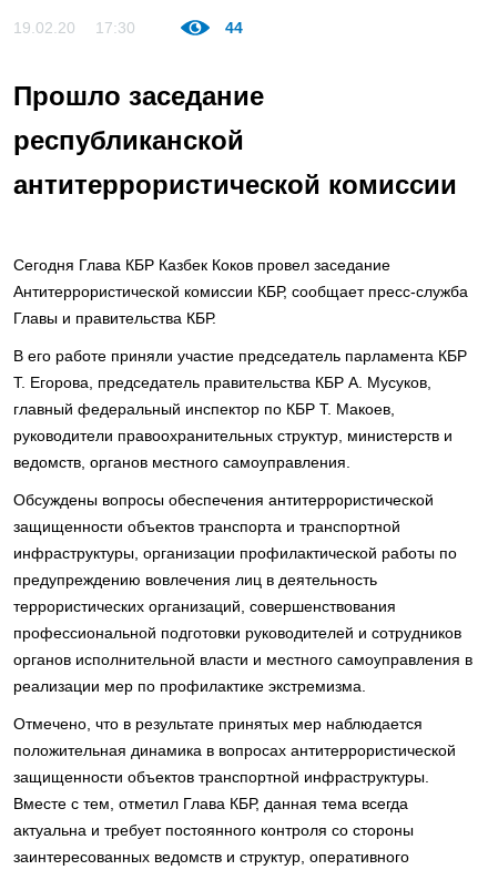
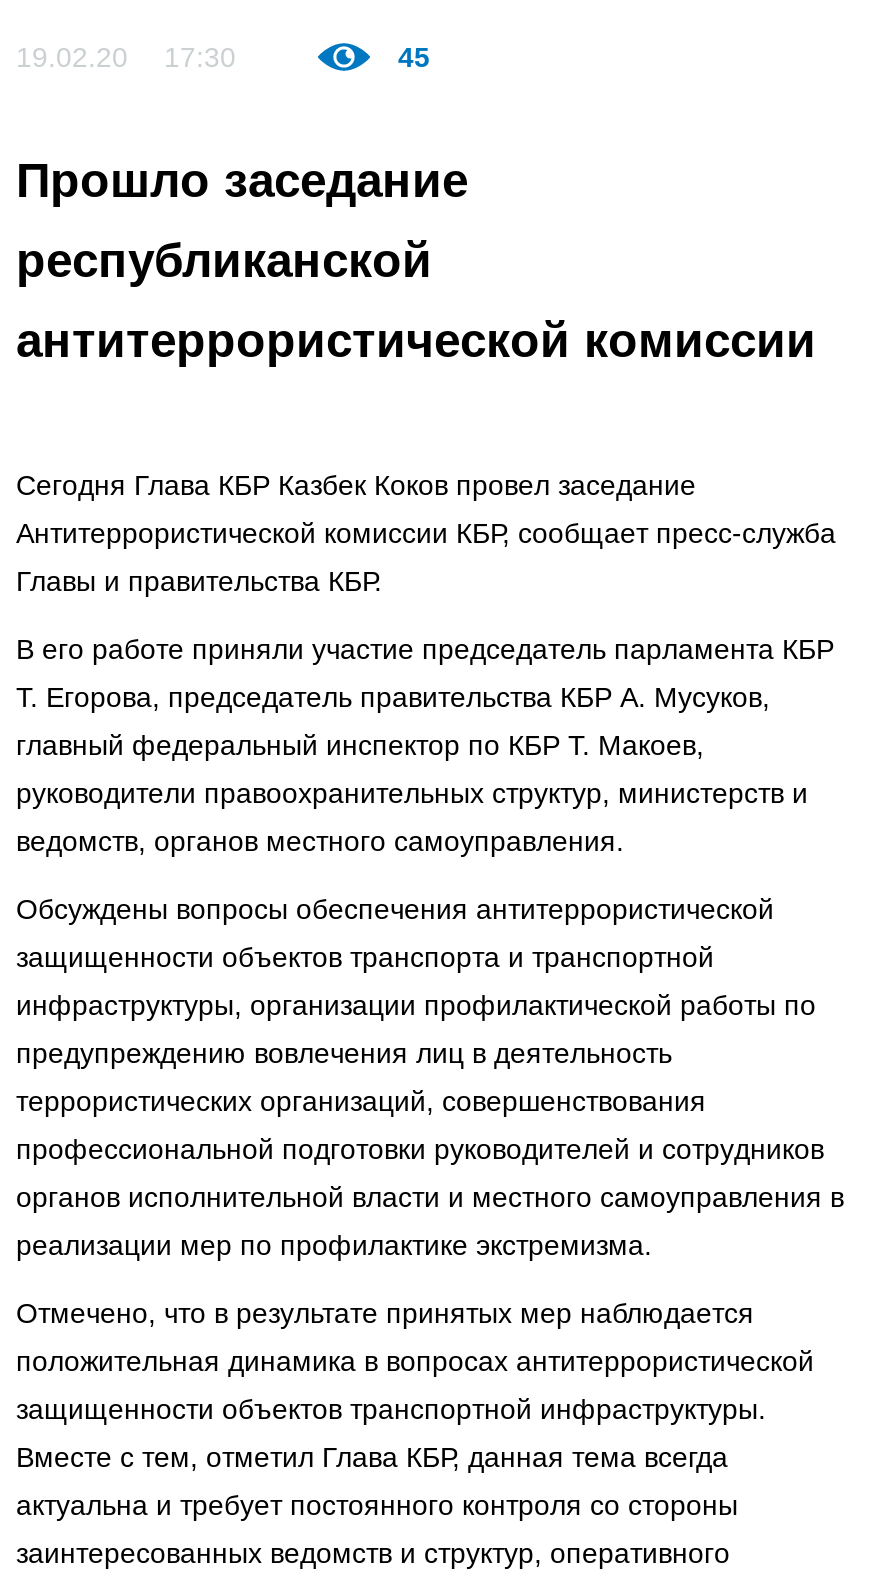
[225,19,243,36] 44 -> [398,41,430,73] 45

